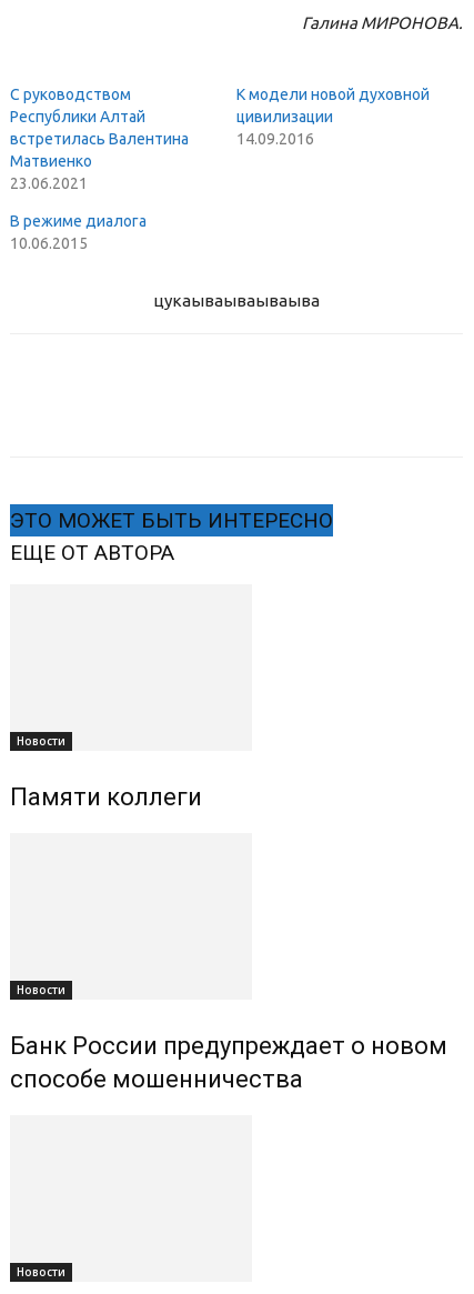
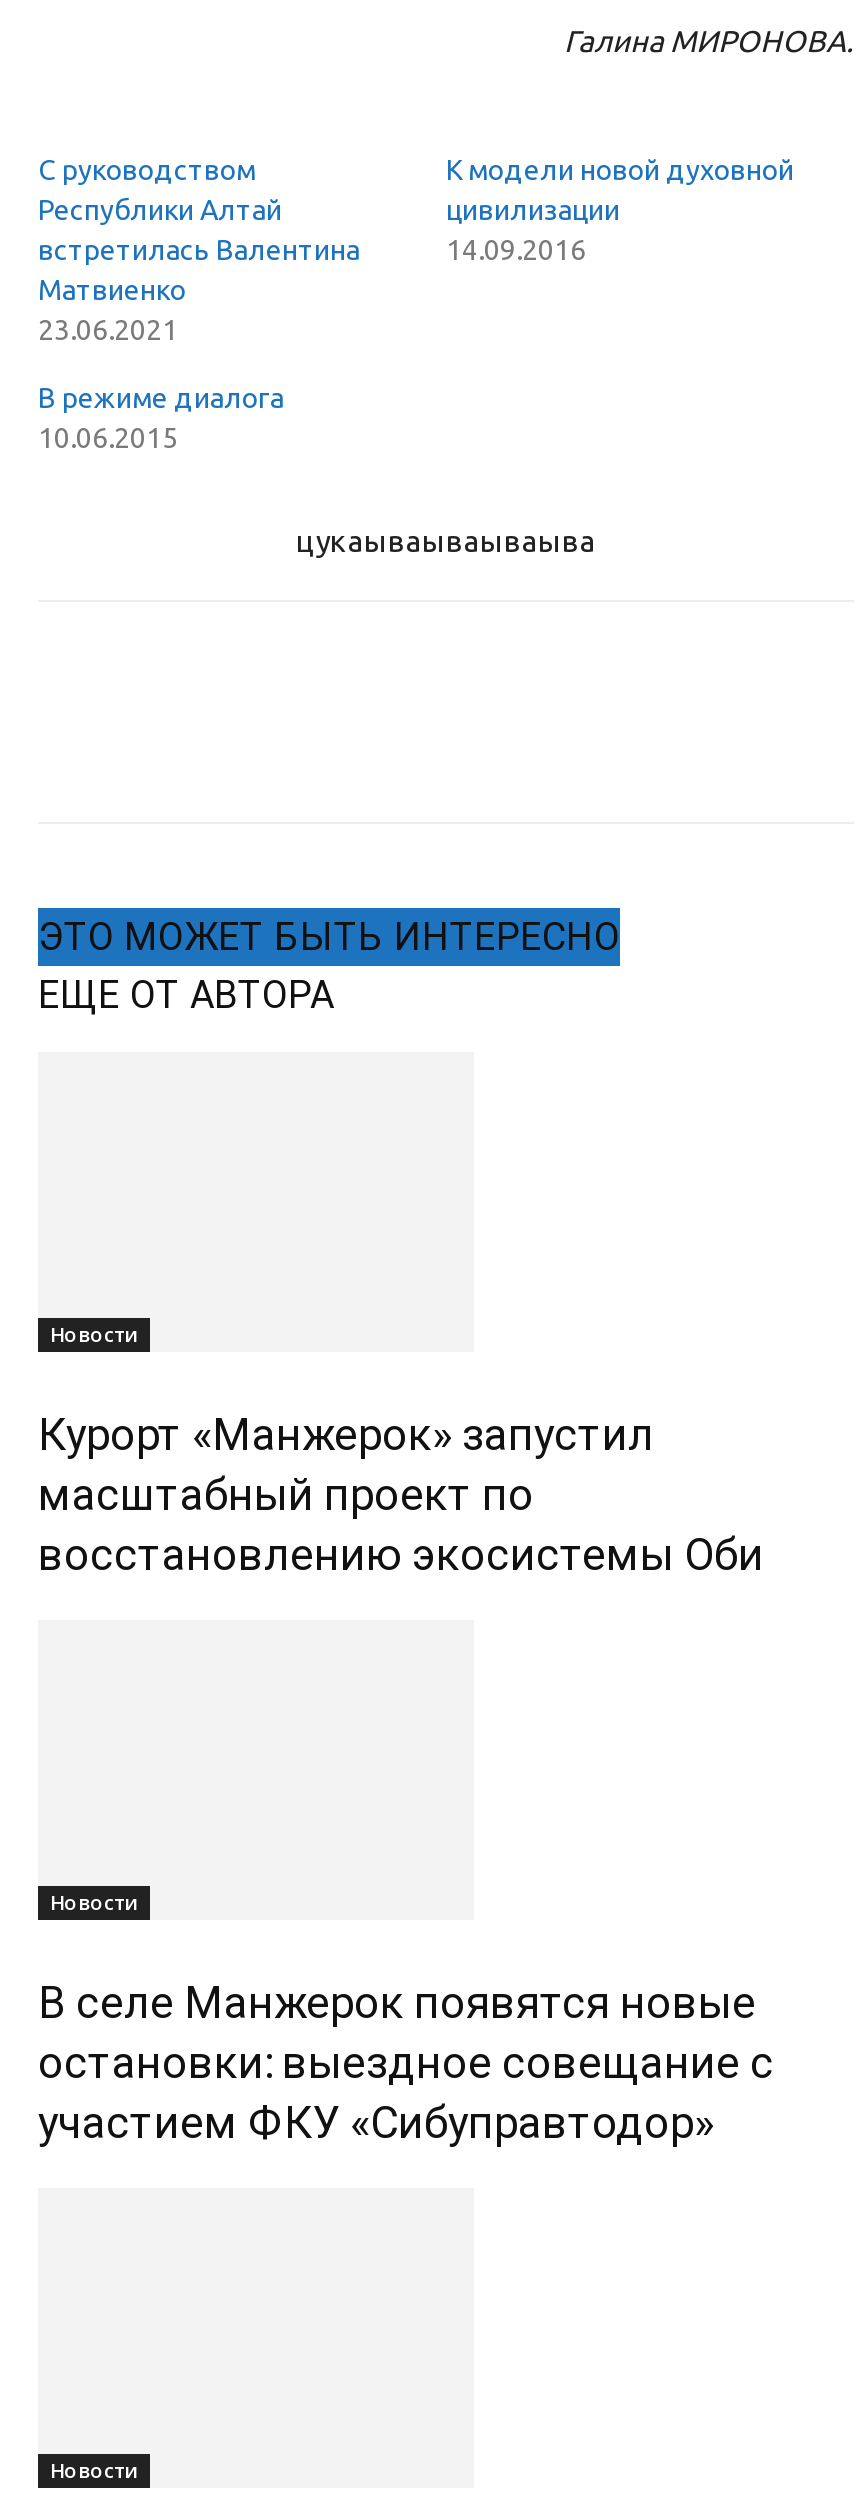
[10,783,202,811] Памяти коллеги -> [38,1411,764,1581] Курорт «Манжерок» запустил | масштабный проект по | восстановлению экосистемы Оби
[10,1032,447,1093] Банк России предупреждает о новом | способе мошенничества -> [38,1979,774,2149] В селе Манжерок появятся новые | остановки: выездное совещание с | участием ФКУ «Сибуправтодор»

